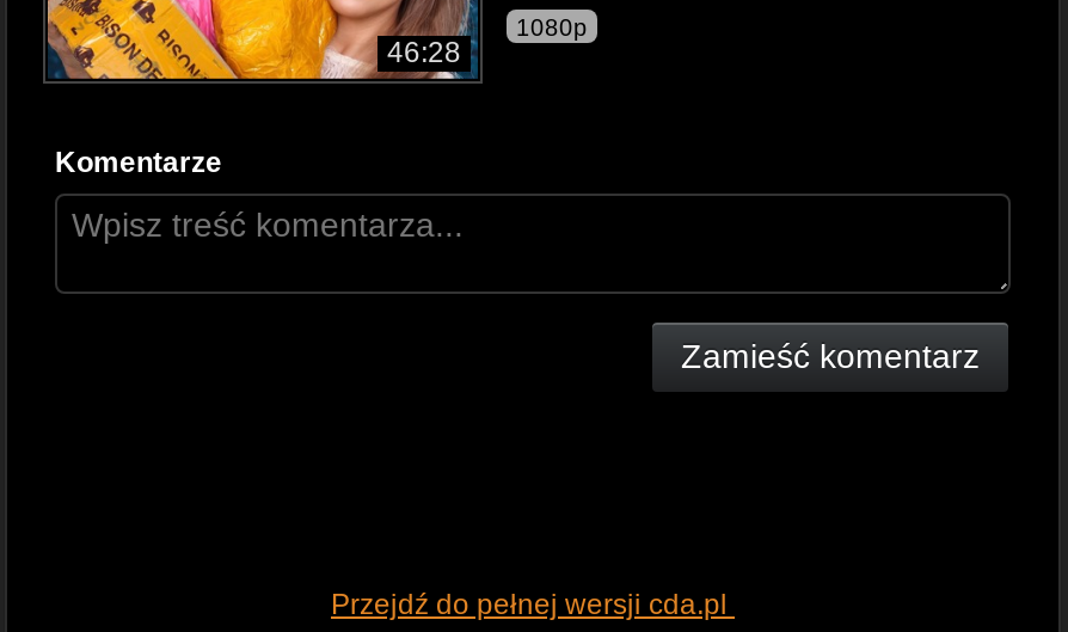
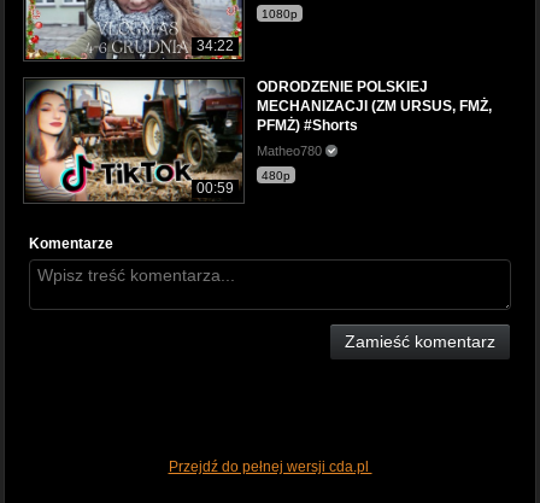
none -> [25,77,242,201] [image] | 00:59
[387,36,461,70] 46:28 -> [196,38,234,55] 34:22
none -> [257,79,492,182] ODRODZENIE POLSKIEJ | MECHANIZACJI (ZM URSUS, FMŻ, | PFMŻ) #Shorts | Matheo780 | 480p

